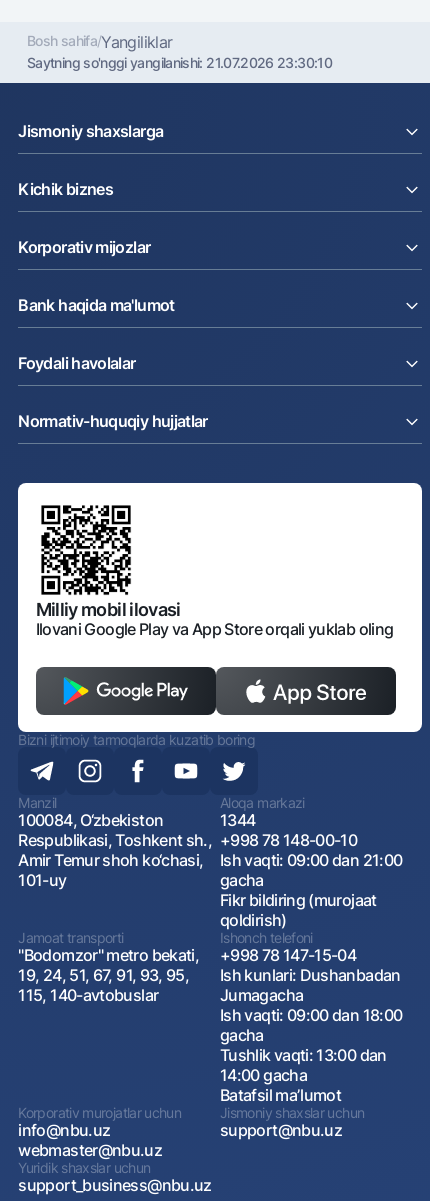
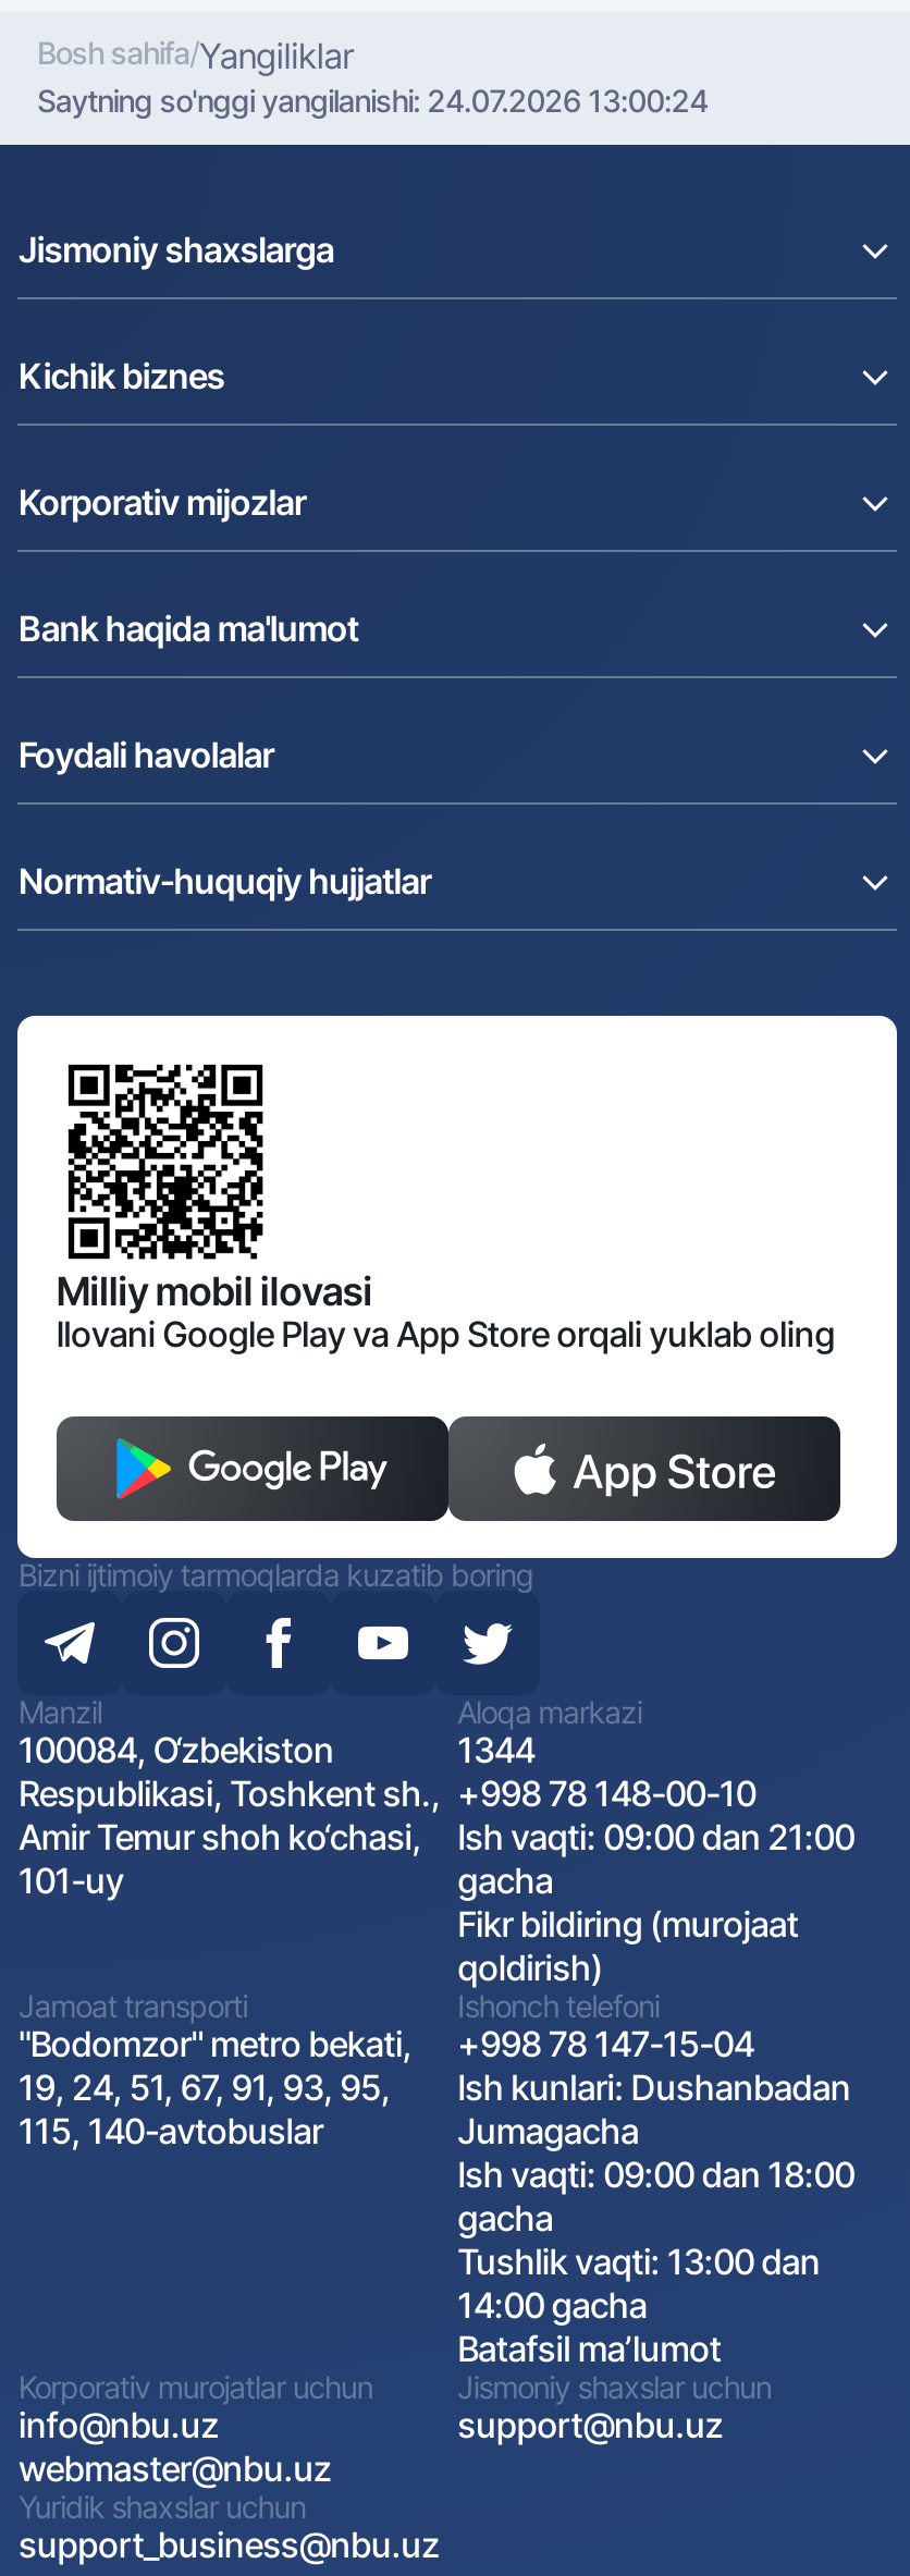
[27,54,332,71] Saytning so'nggi yangilanishi: 21.07.2026 23:30:10 -> [37,83,708,120] Saytning so'nggi yangilanishi: 24.07.2026 13:00:24

